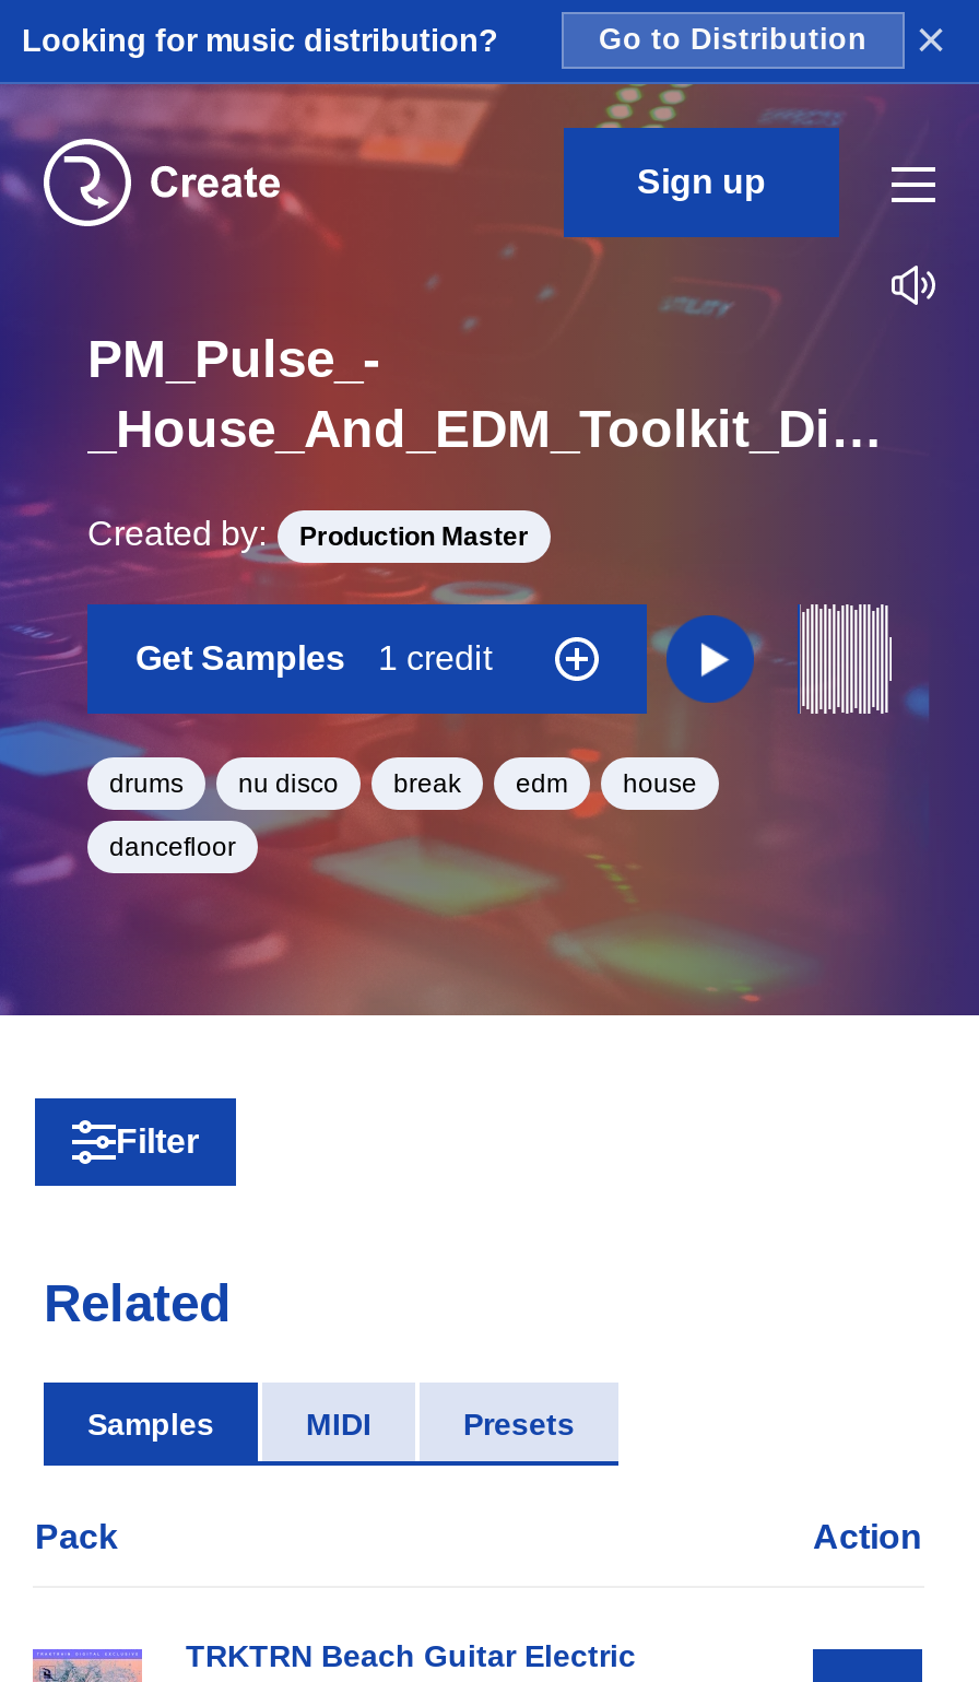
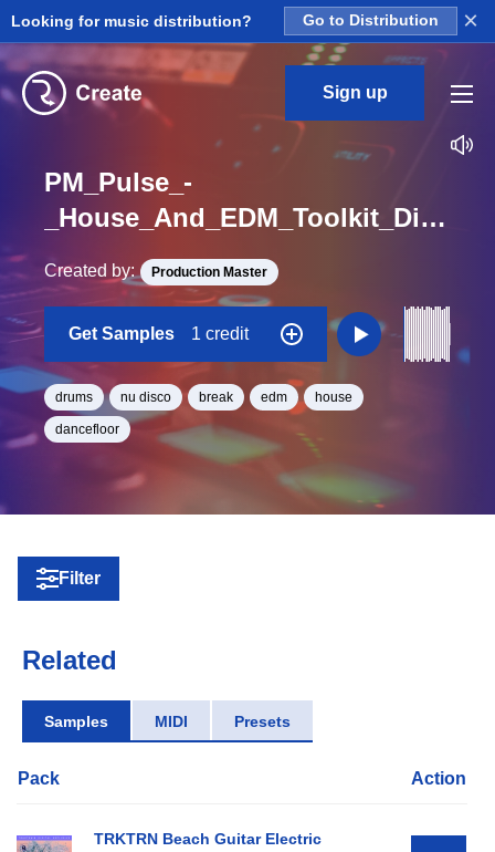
none -> [404,306,449,362] [image]

